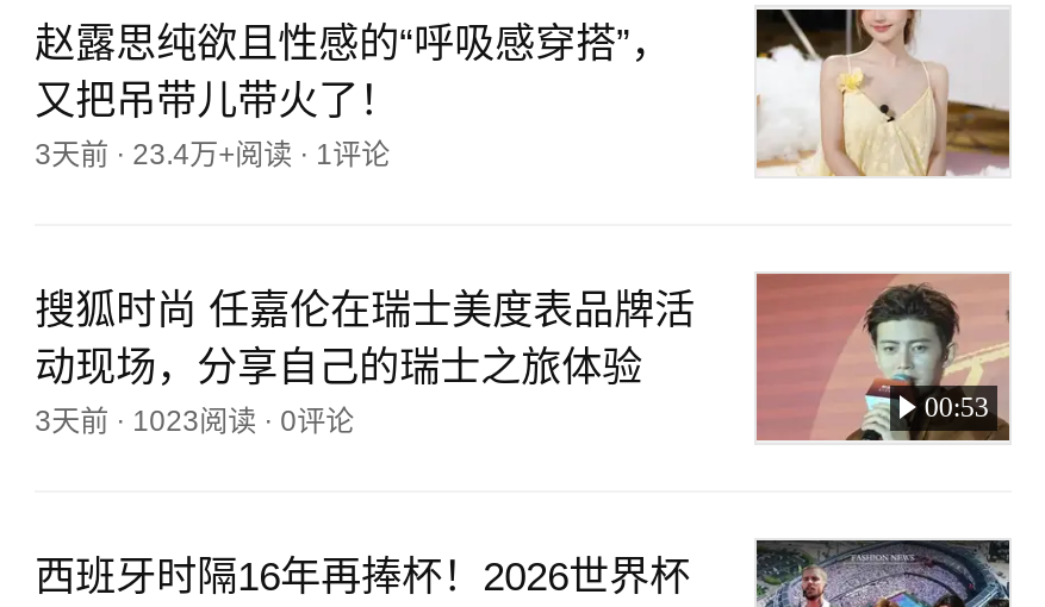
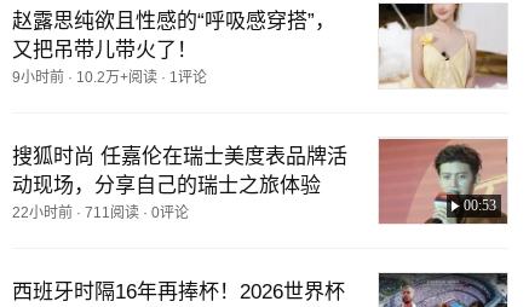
[35,139,390,173] 3天前· 23.4万+阅读· 1评论 -> [12,69,207,86] 9小时前· 10.2万+阅读· 1评论
[35,405,354,439] 3天前· 1023阅读· 0评论 -> [12,205,189,222] 22小时前· 711阅读· 0评论

